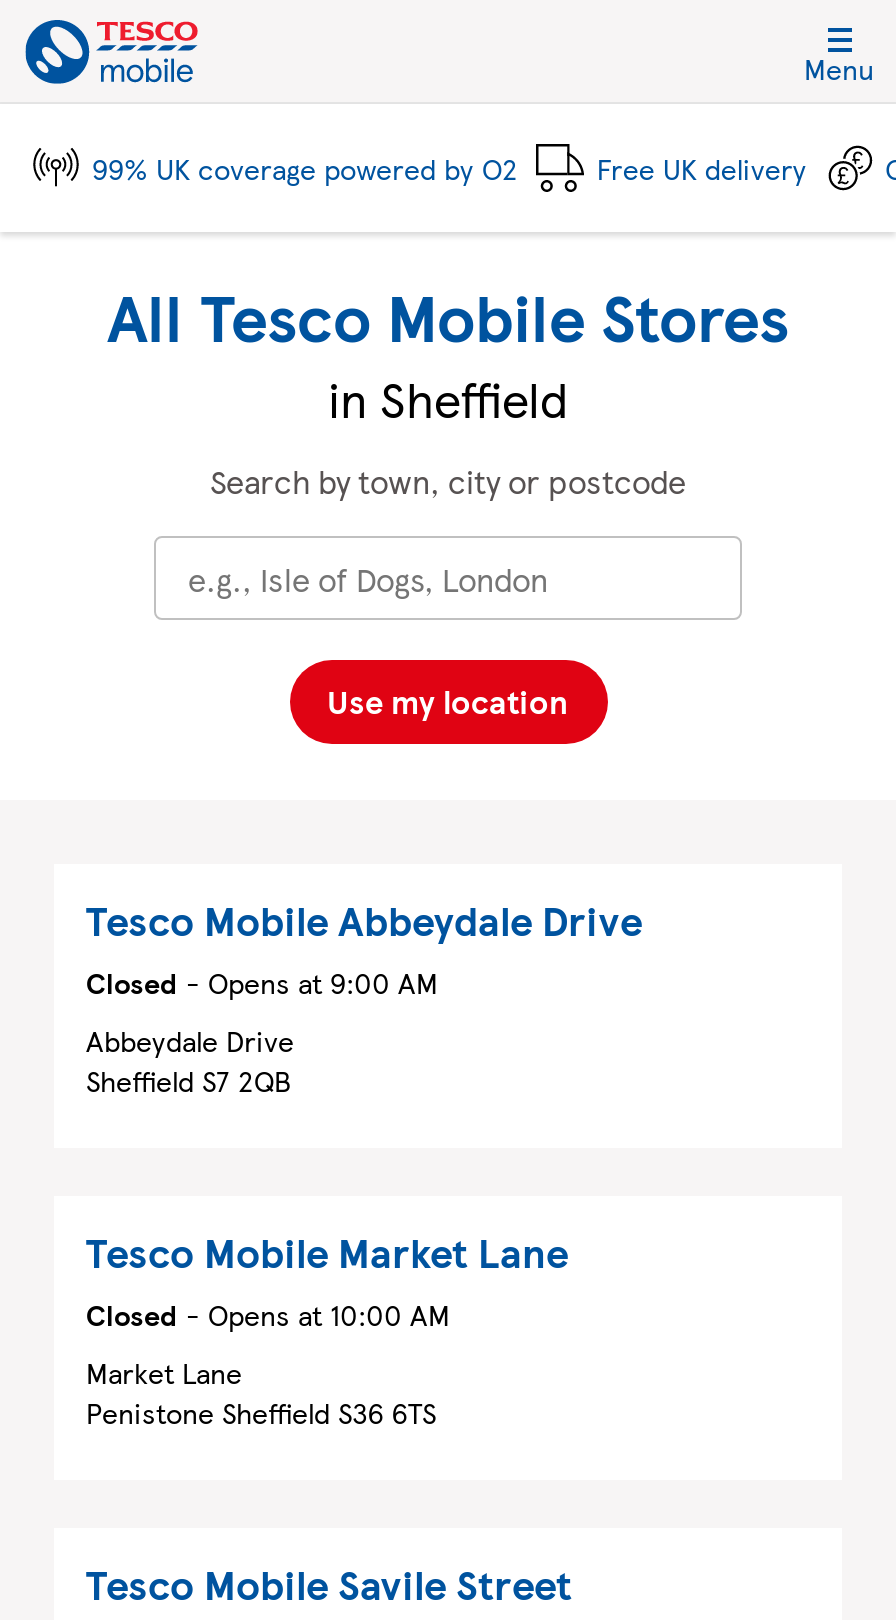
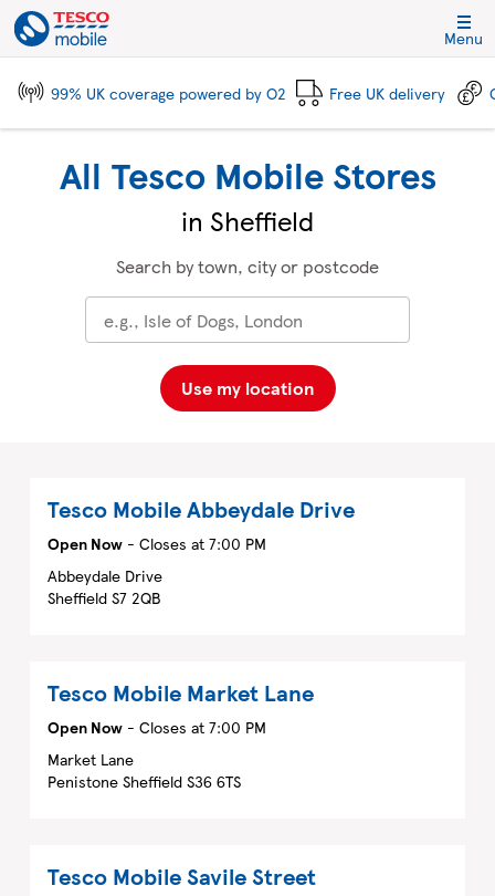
[86,962,438,1002] Closed - Opens at 9:00 AM -> [48,532,266,554] Open Now - Closes at 7:00 PM
[86,1294,450,1334] Closed - Opens at 10:00 AM -> [48,716,266,738] Open Now - Closes at 7:00 PM

